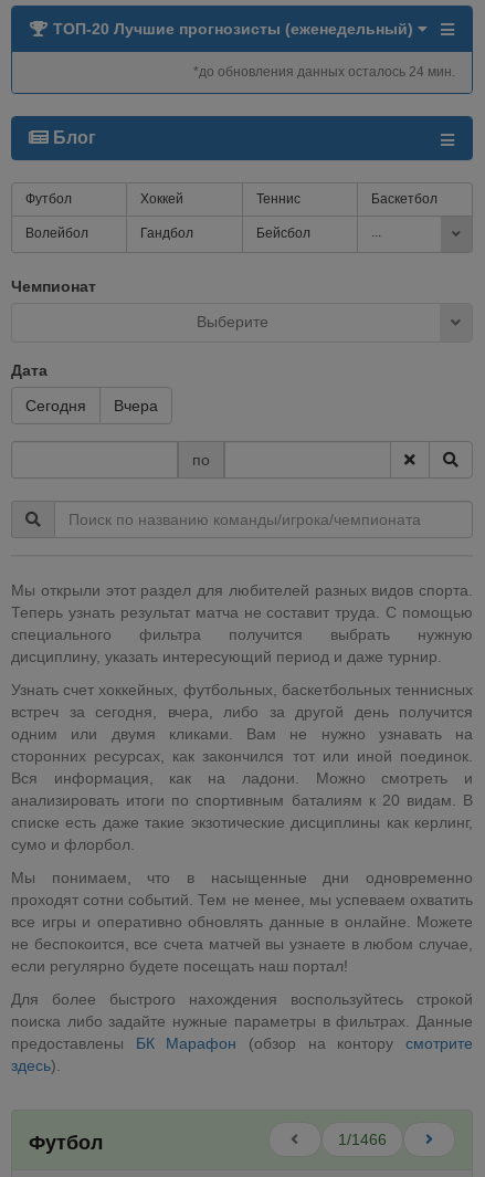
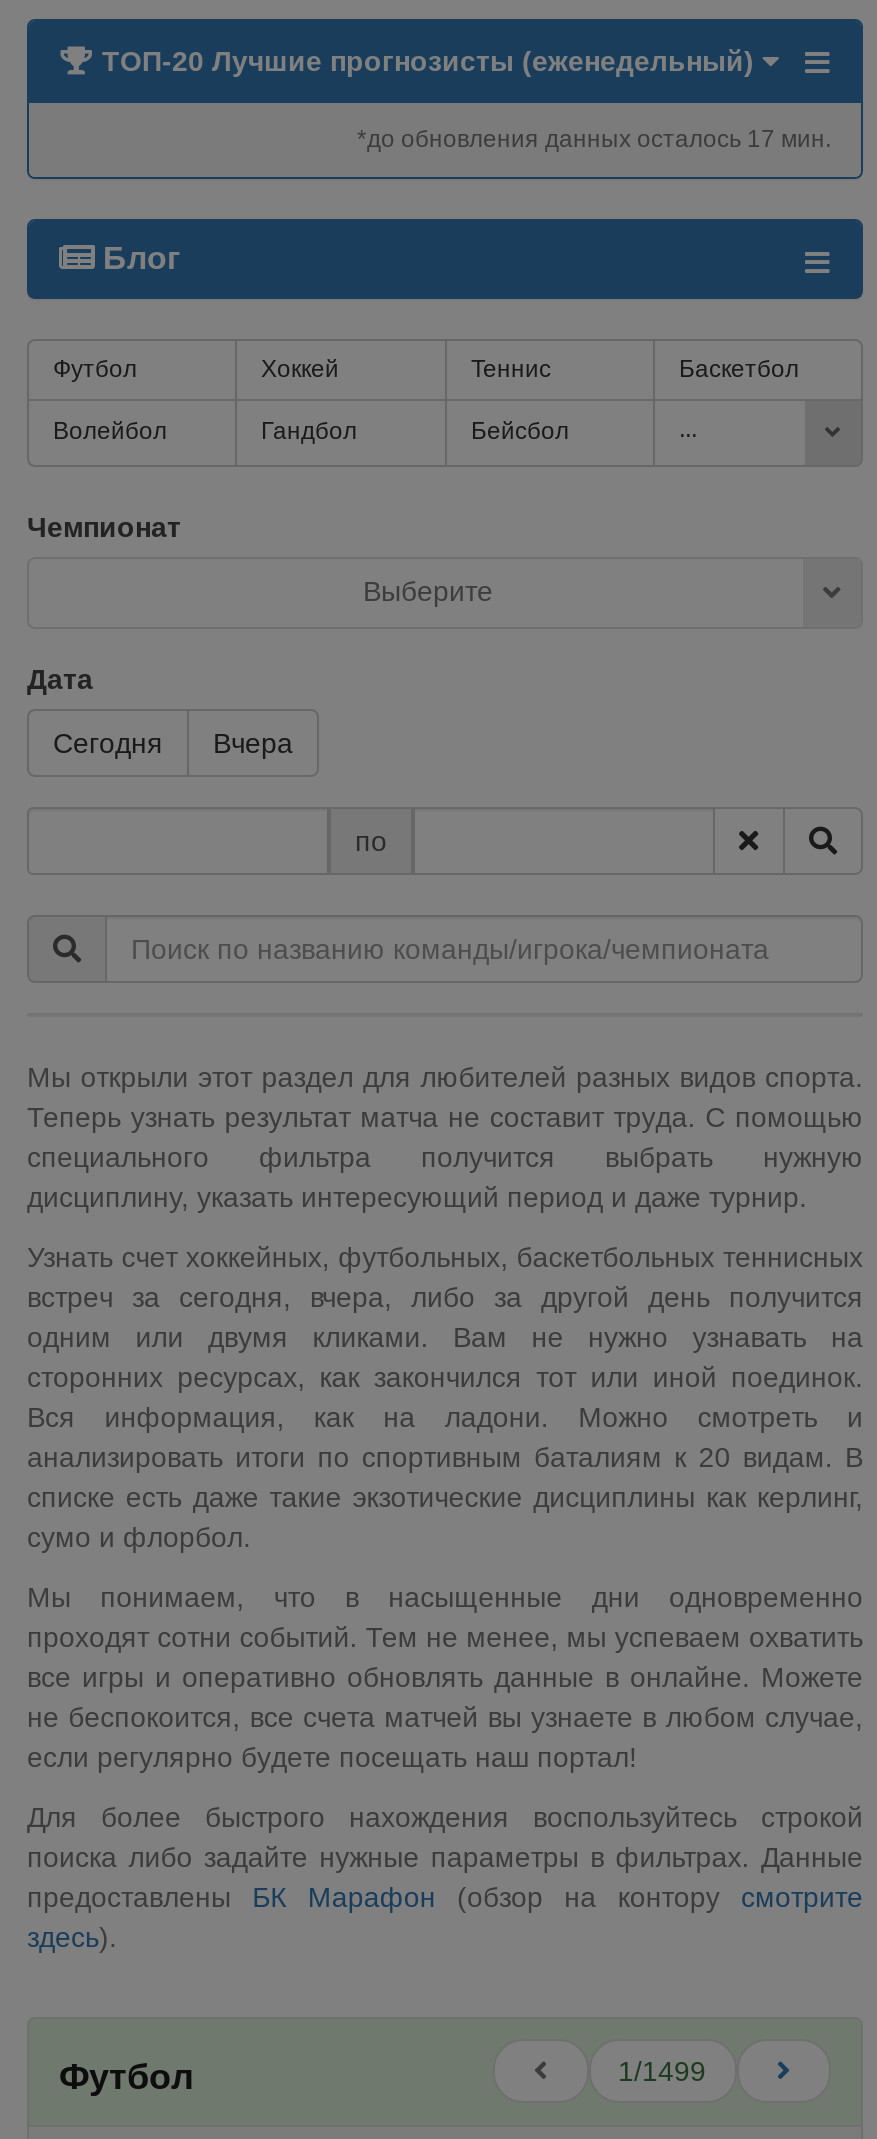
[193,64,455,80] *до обновления данных осталось 24 мин. -> [357,125,831,153] *до обновления данных осталось 17 мин.
[338,1131,386,1148] 1/1466 -> [618,2055,706,2087] 1/1499

